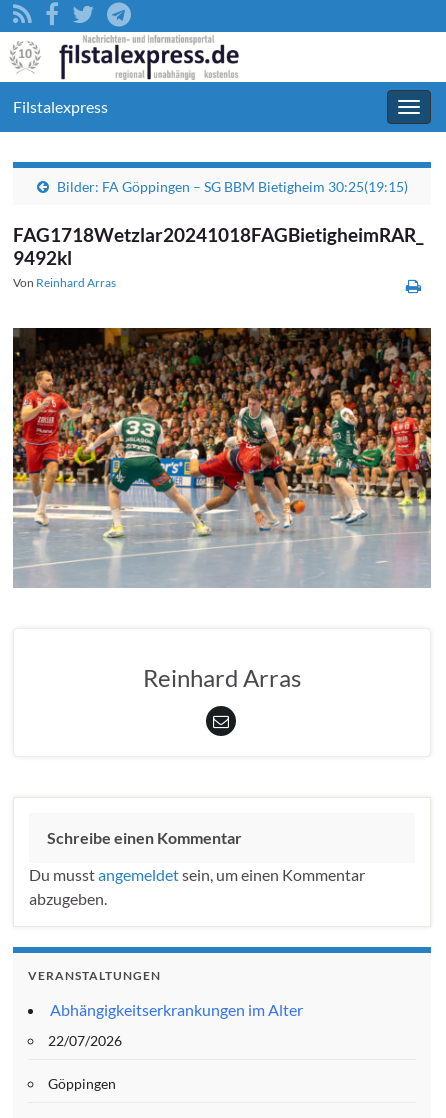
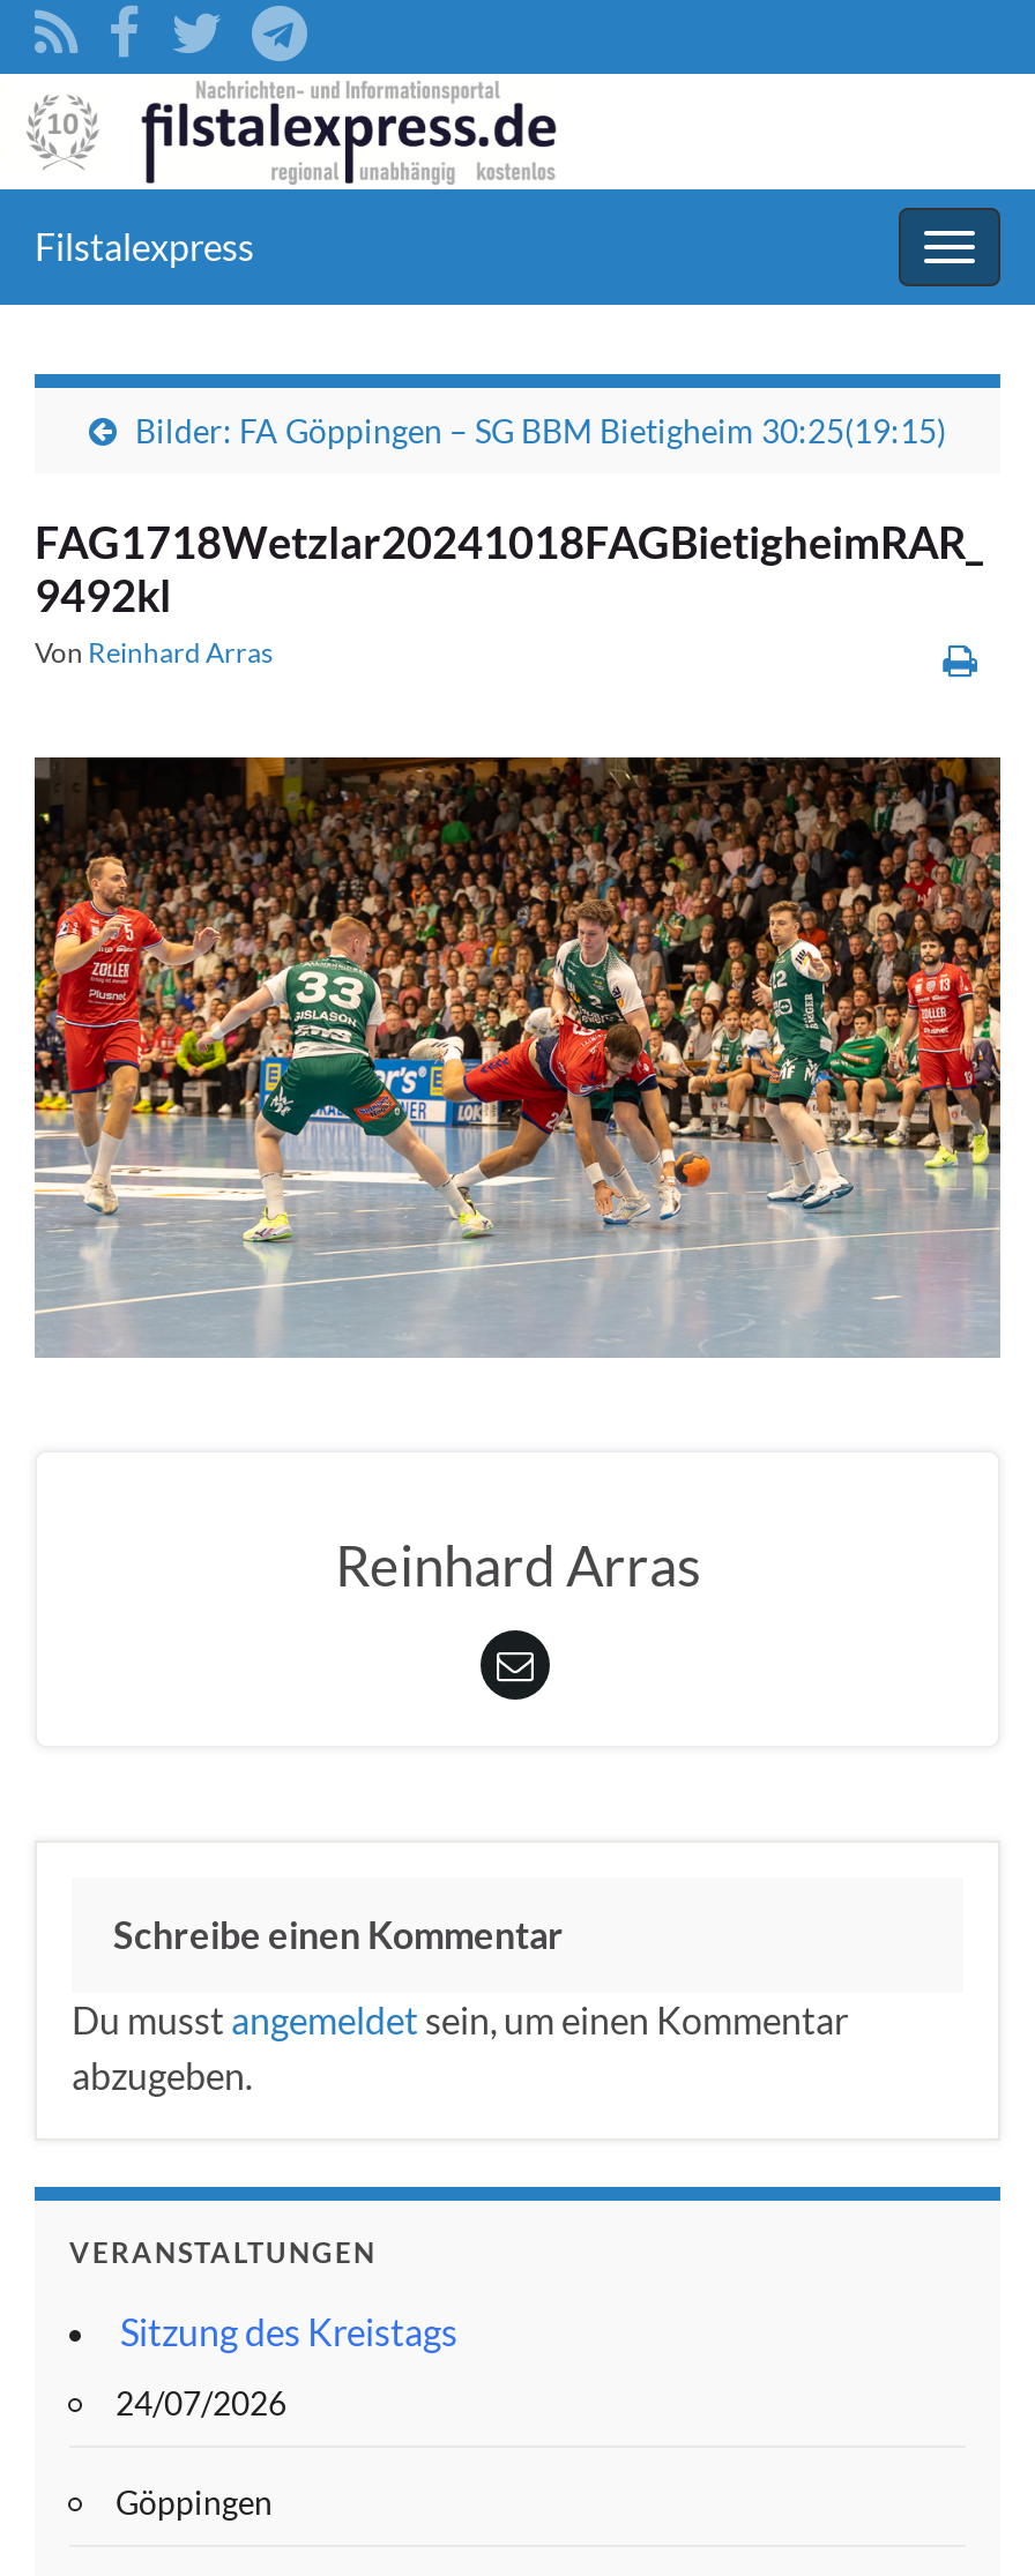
[50,1000,303,1019] Abhängigkeitserkrankungen im Alter -> [120,2310,457,2353] Sitzung des Kreistags
[48,1032,122,1049] 22/07/2026 -> [116,2383,286,2423] 24/07/2026

